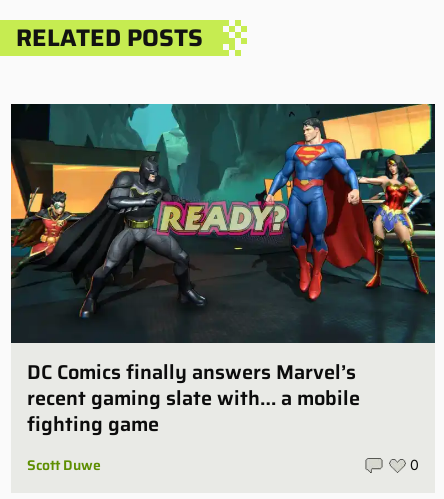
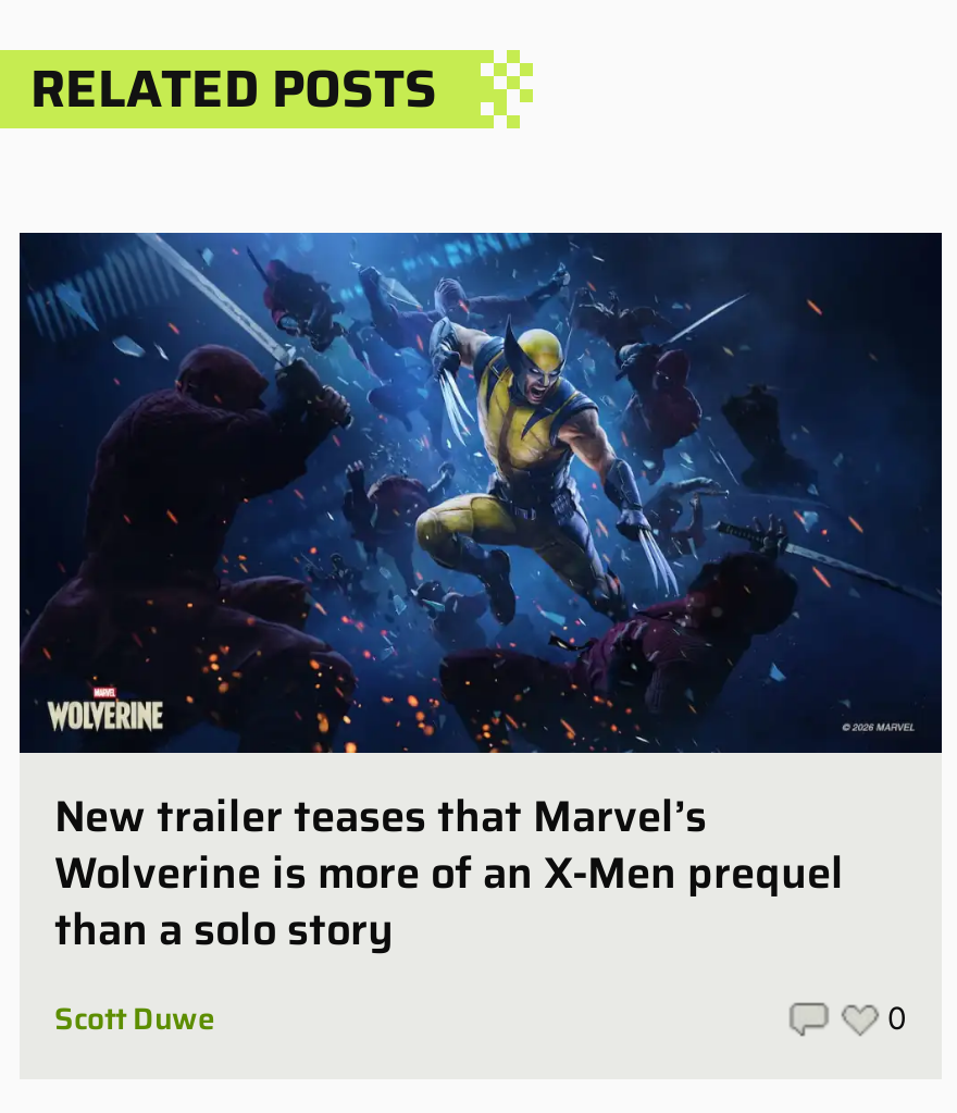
[10,103,435,440] [image] | DC Comics finally answers Marvel’s | recent gaming slate with… a mobile | fighting game -> [17,231,942,964] [image] | New trailer teases that Marvel’s | Wolverine is more of an X-Men prequel | than a solo story

